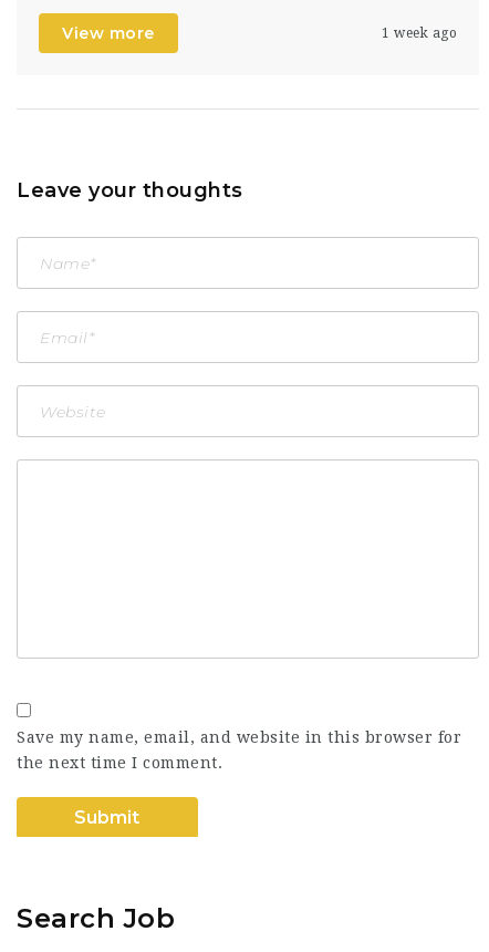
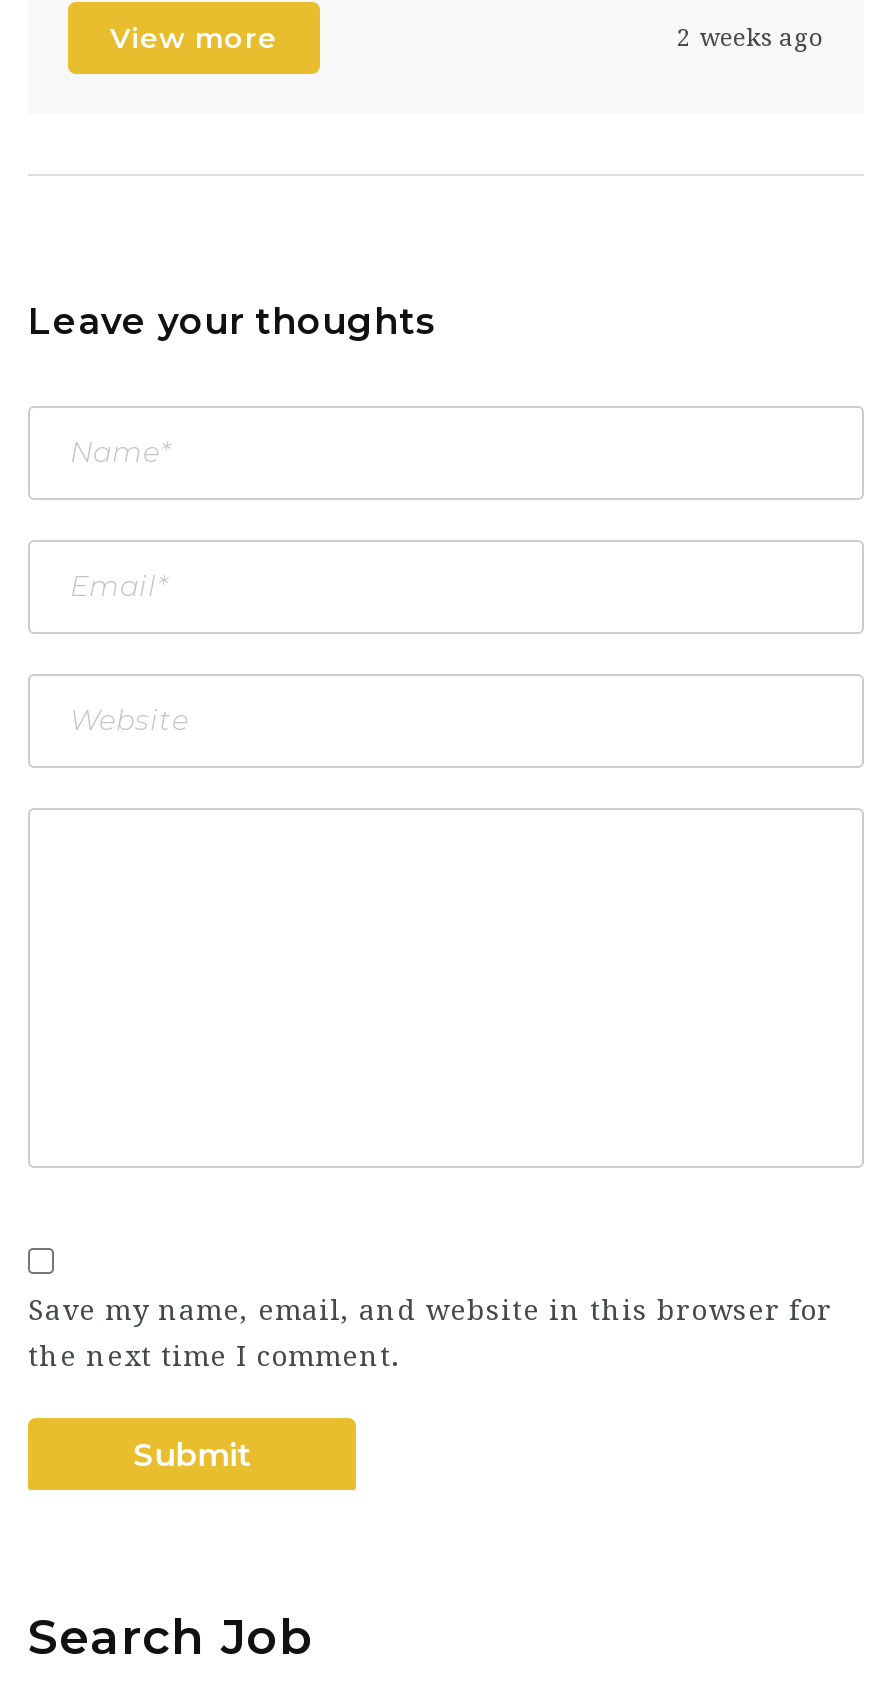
[382,26,457,41] 1 week ago -> [677,24,824,52] 2 weeks ago

